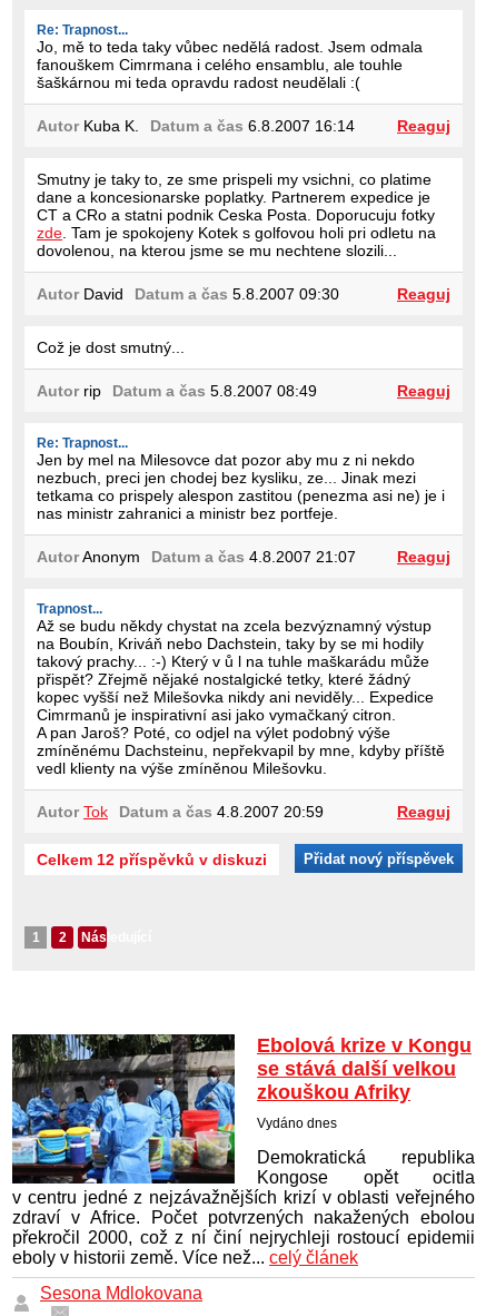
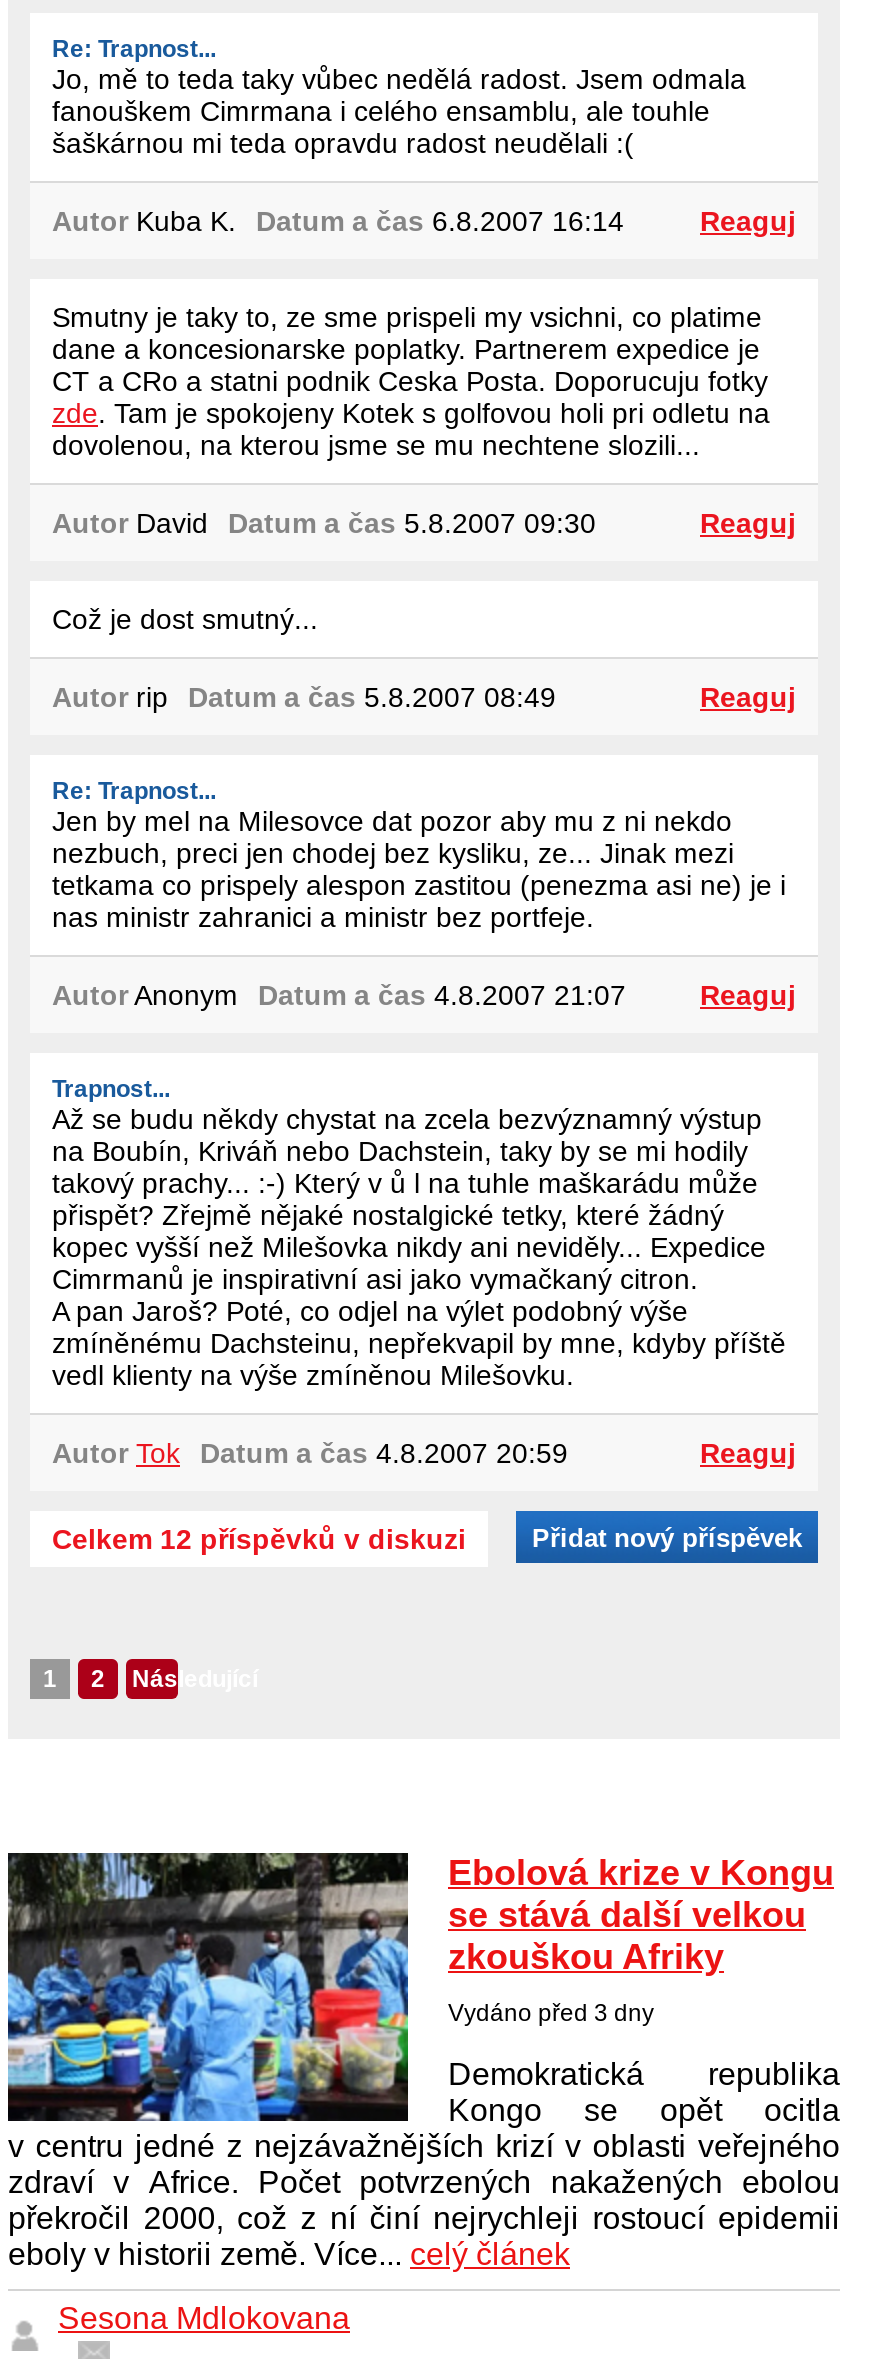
[257,1115,337,1131] Vydáno dnes -> [448,1998,654,2026] Vydáno před 3 dny
[257,1167,475,1186] Kongose opět ocitla -> [448,2092,840,2126] Kongo se opět ocitla
[12,1248,358,1267] eboly v historii země. Více než... celý článek -> [8,2236,570,2270] eboly v historii země. Více... celý článek

